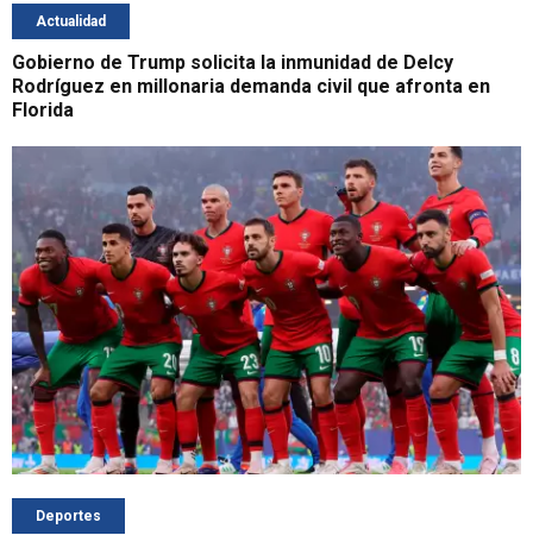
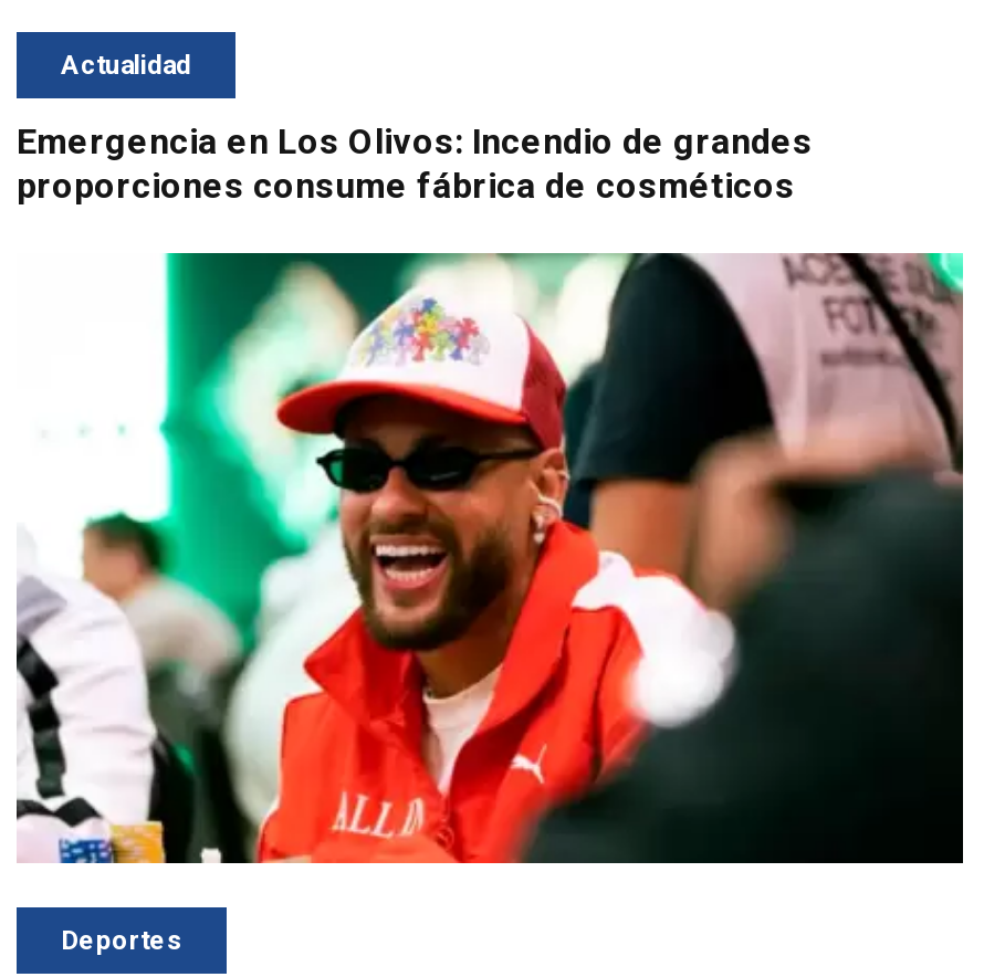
[12,51,490,121] Gobierno de Trump solicita la inmunidad de Delcy | Rodríguez en millonaria demanda civil que afronta en | Florida -> [17,121,813,208] Emergencia en Los Olivos: Incendio de grandes | proporciones consume fábrica de cosméticos
[11,145,522,476] [image] -> [17,250,965,866] [image]

